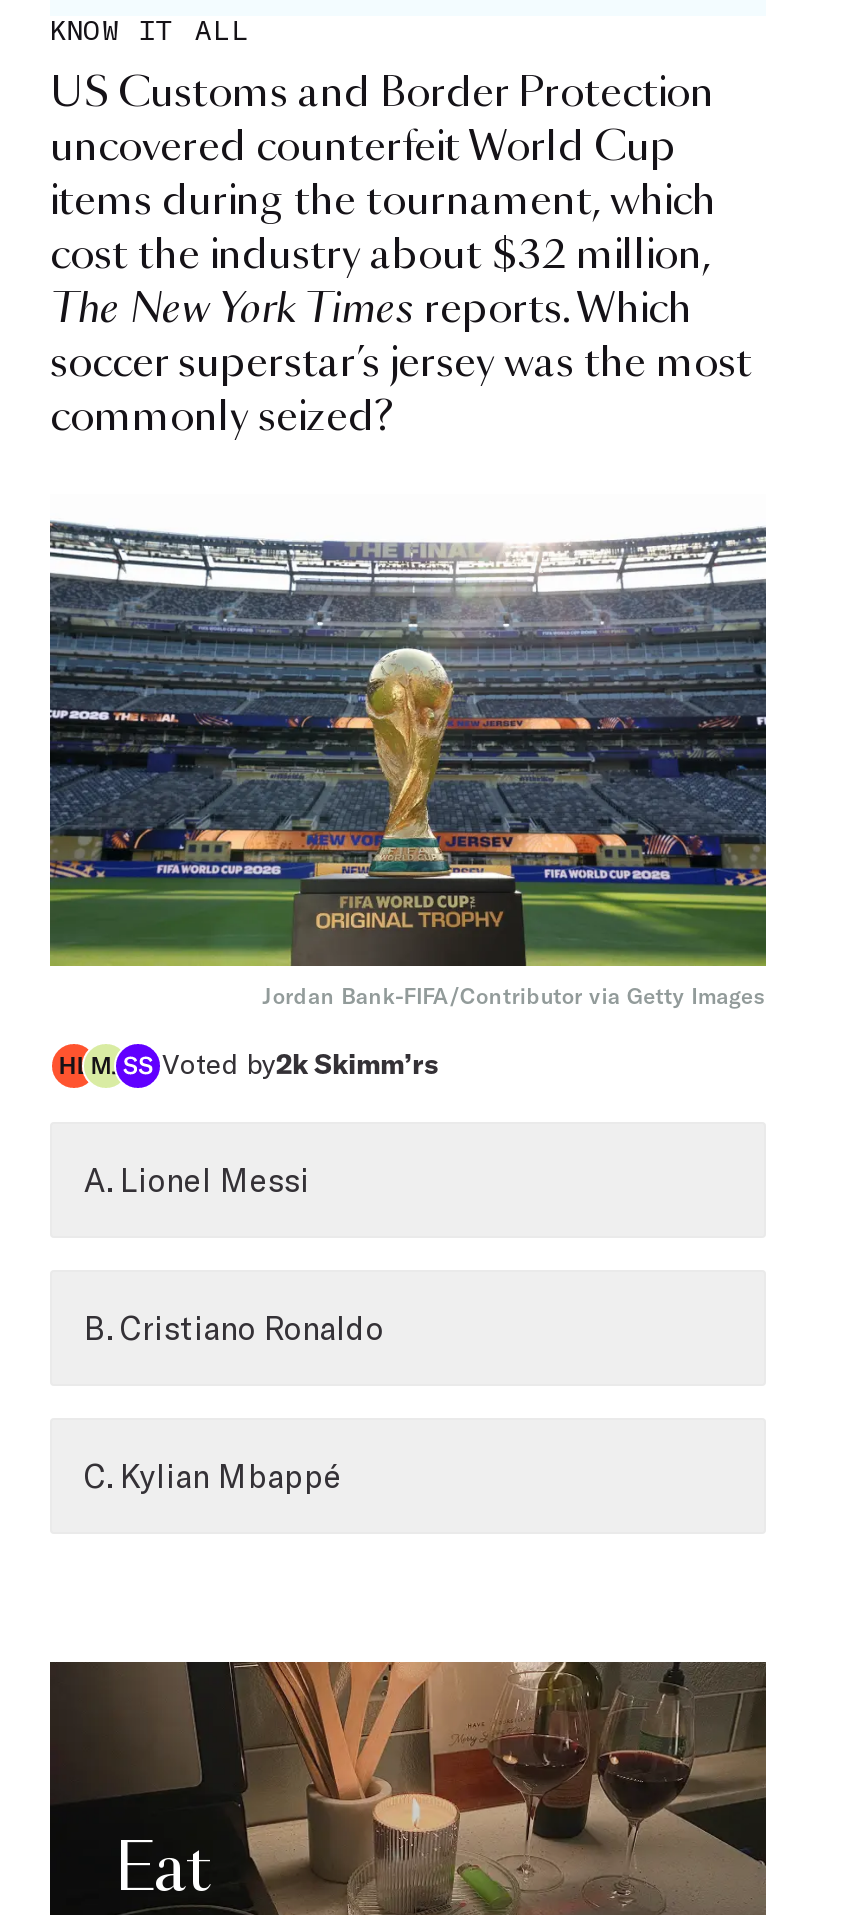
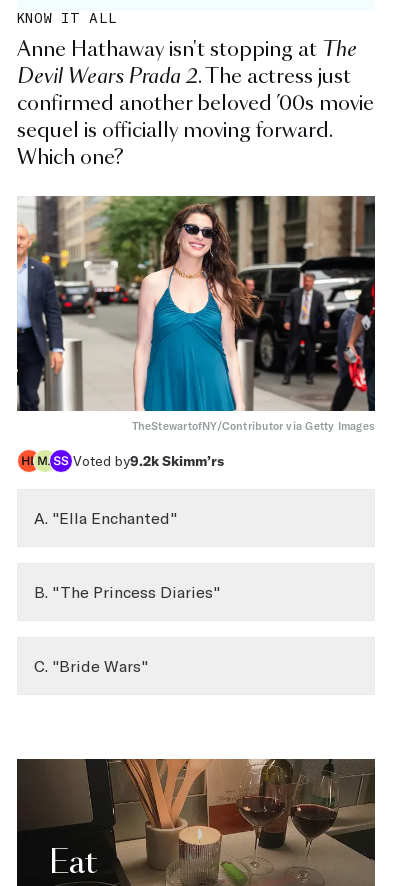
[50,74,752,438] US Customs and Border Protection | uncovered counterfeit World Cup | items during the tournament, which | cost the industry about $32 million, | The New York Times reports. Which | soccer superstar’s jersey was the most | commonly seized? -> [17,40,374,168] Anne Hathaway isn't stopping at The | Devil Wears Prada 2. The actress just | confirmed another beloved ’00s movie | sequel is officially moving forward. | Which one?
[48,520,768,1009] [image] | Jordan Bank-FIFA/Contributor via Getty Images -> [16,203,376,433] [image] | TheStewartofNY/Contributor via Getty Images
[162,1046,438,1082] Voted by2kSkimm’rs -> [73,452,224,470] Voted by9.2kSkimm’rs
[84,1159,310,1199] A. Lionel Messi -> [34,508,177,528] A. "Ella Enchanted"
[84,1307,384,1347] B. Cristiano Ronaldo -> [34,582,220,602] B. "The Princess Diaries"
[84,1455,342,1495] C. Kylian Mbappé -> [34,656,148,676] C. "Bride Wars"

